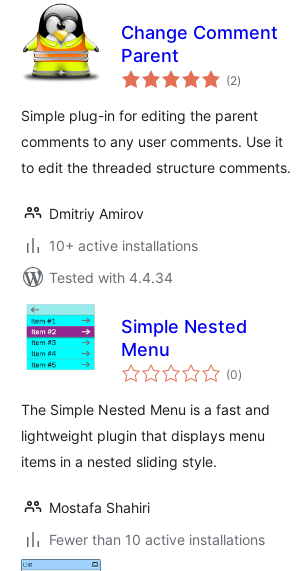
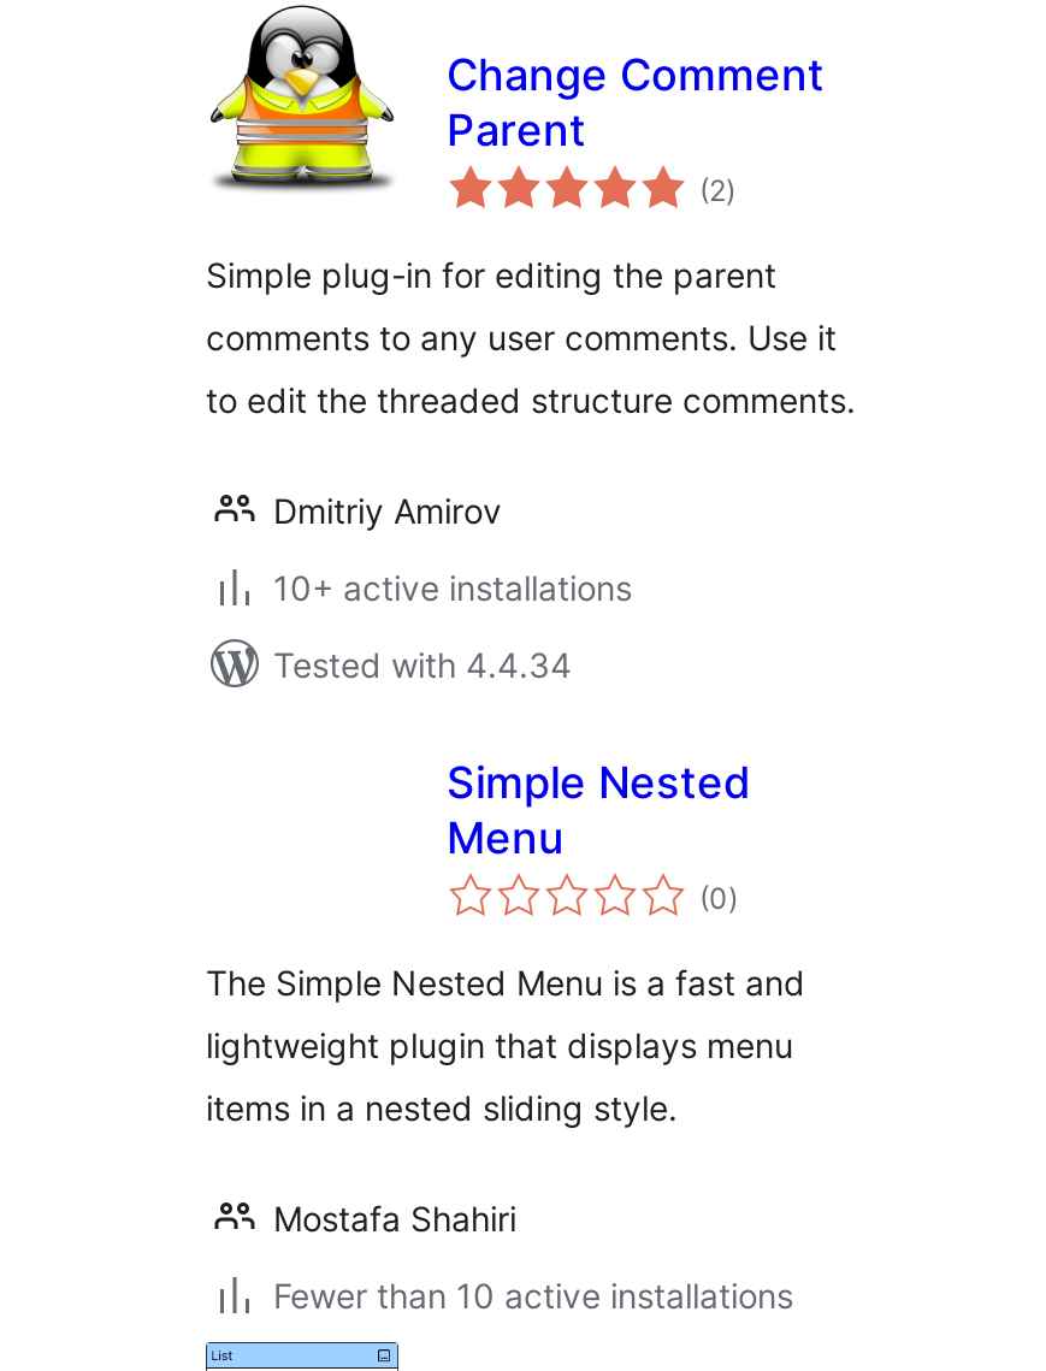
[25,304,96,371] [image] -> none

